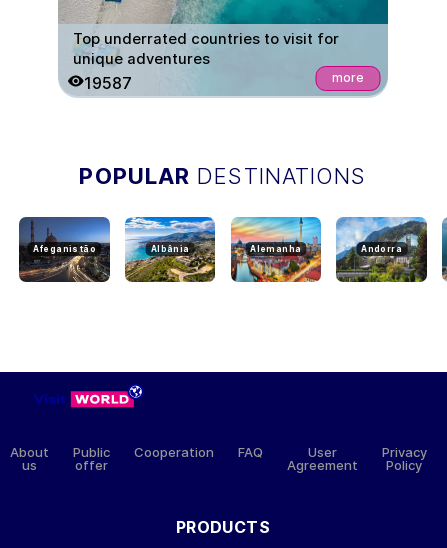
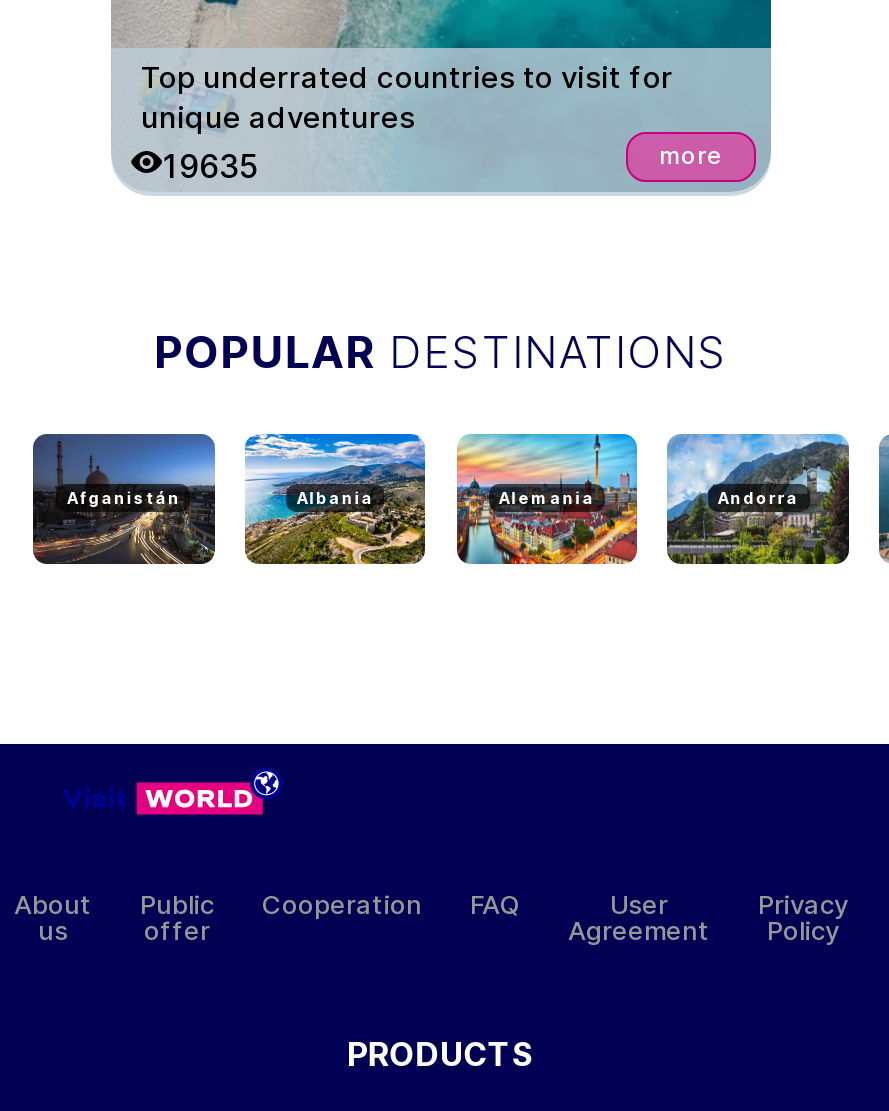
[84,73,132,93] 19587 -> [163,146,259,186] 19635
[33,244,301,254] Afeganistão | Albânia | Alemanha -> [67,489,595,509] Afganistán | Albania | Alemania

